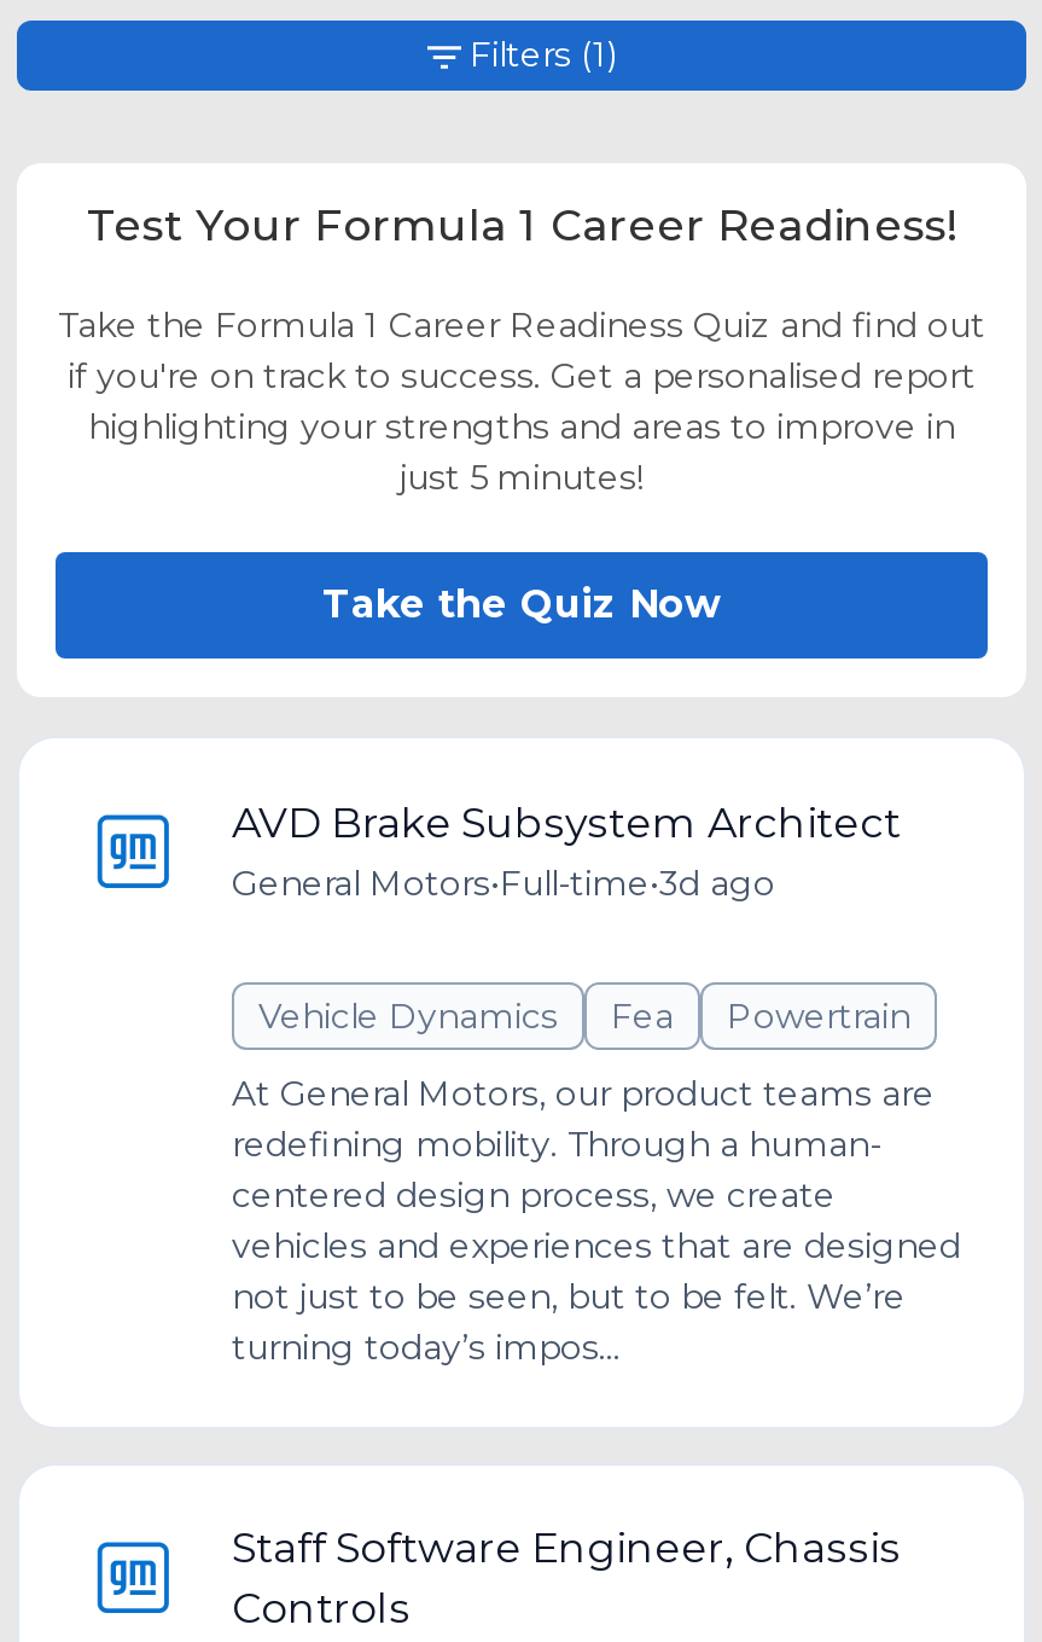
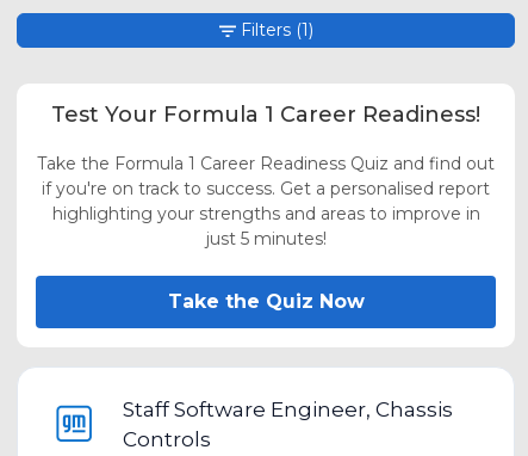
[232,796,961,1369] AVD Brake Subsystem Architect | General Motors•Full-time•3d ago | Vehicle Dynamics | Fea | Powertrain | At General Motors, our product teams are | redefining mobility. Through a human- | centered design process, we create | vehicles and experiences that are designed | not just to be seen, but to be felt. We’re | turning today’s impos... -> none

